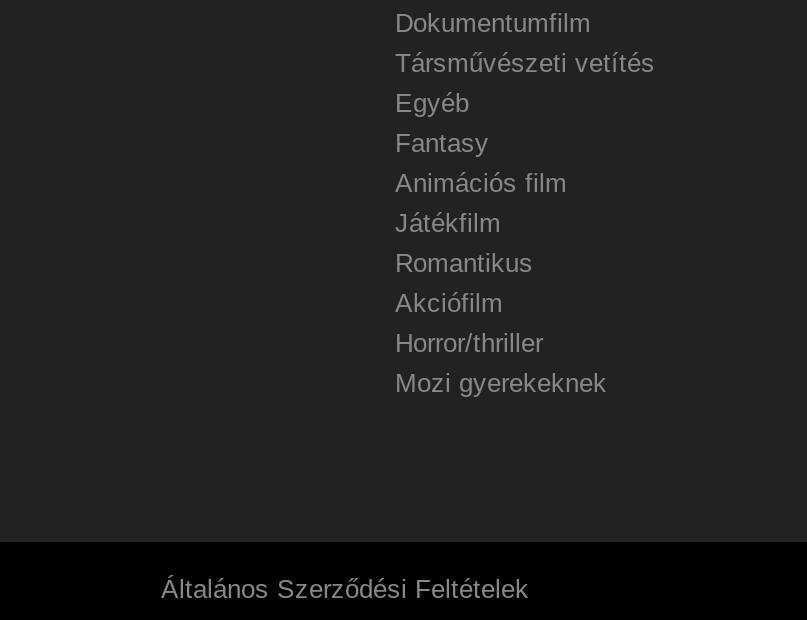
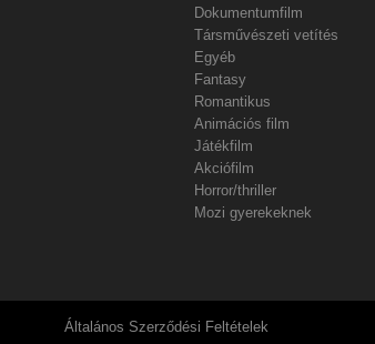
moved [395,167,567,237] -> [194,115,290,154]: Animációs film | Játékfilm
moved [395,247,533,277] -> [194,93,271,110]: Romantikus

